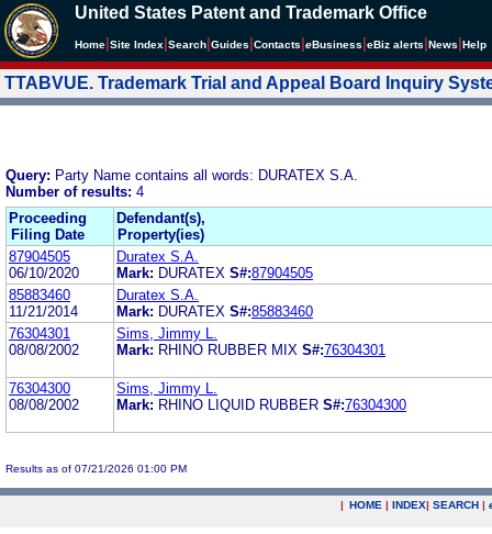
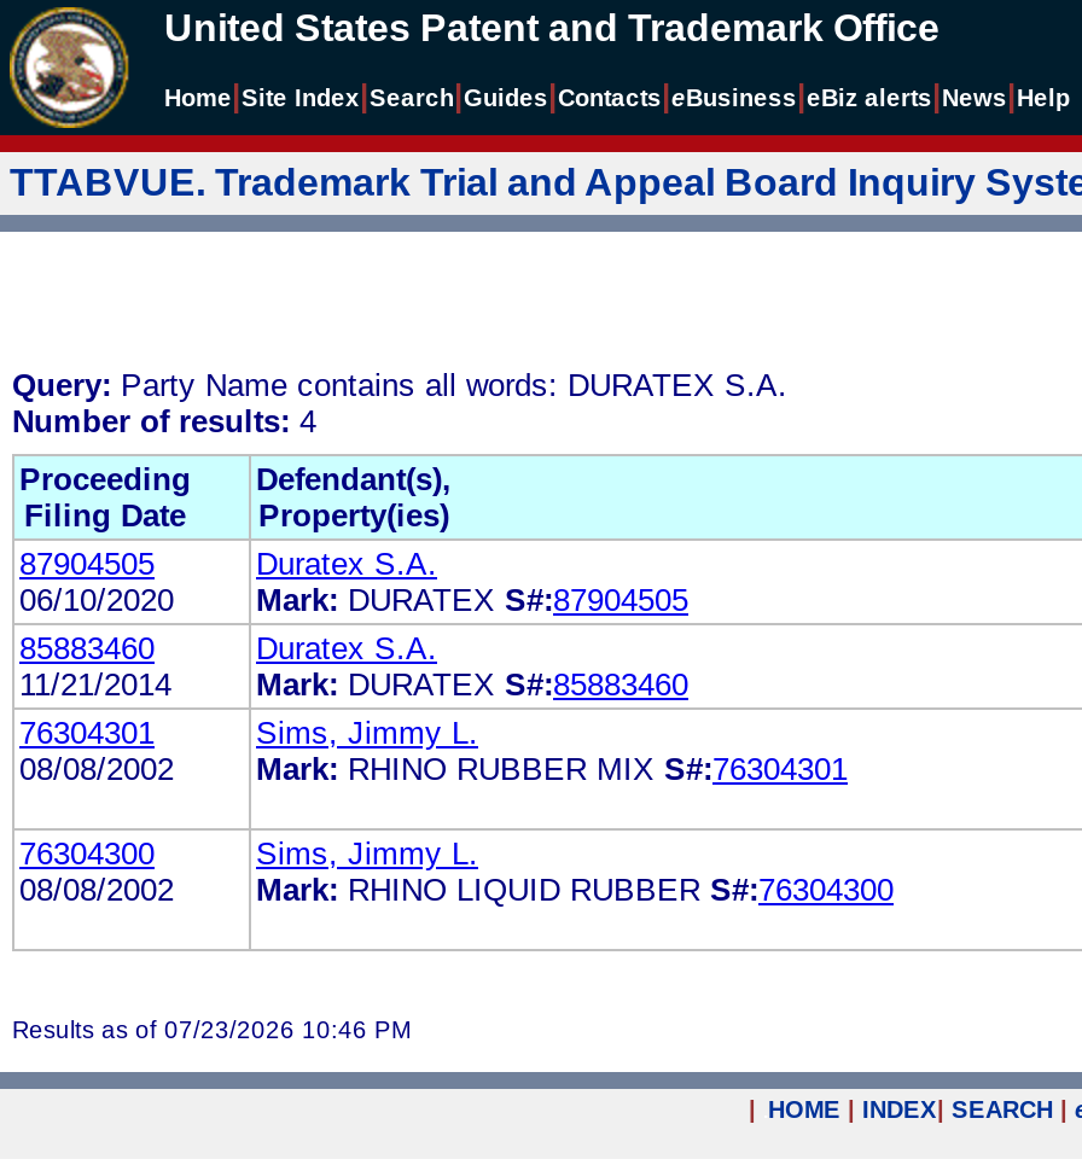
[5,462,187,475] Results as of 07/21/2026 01:00 PM -> [12,1016,411,1043] Results as of 07/23/2026 10:46 PM

